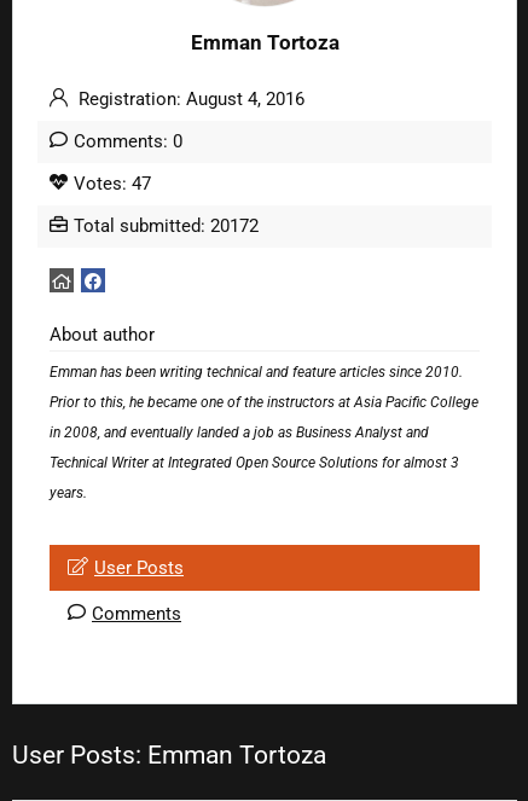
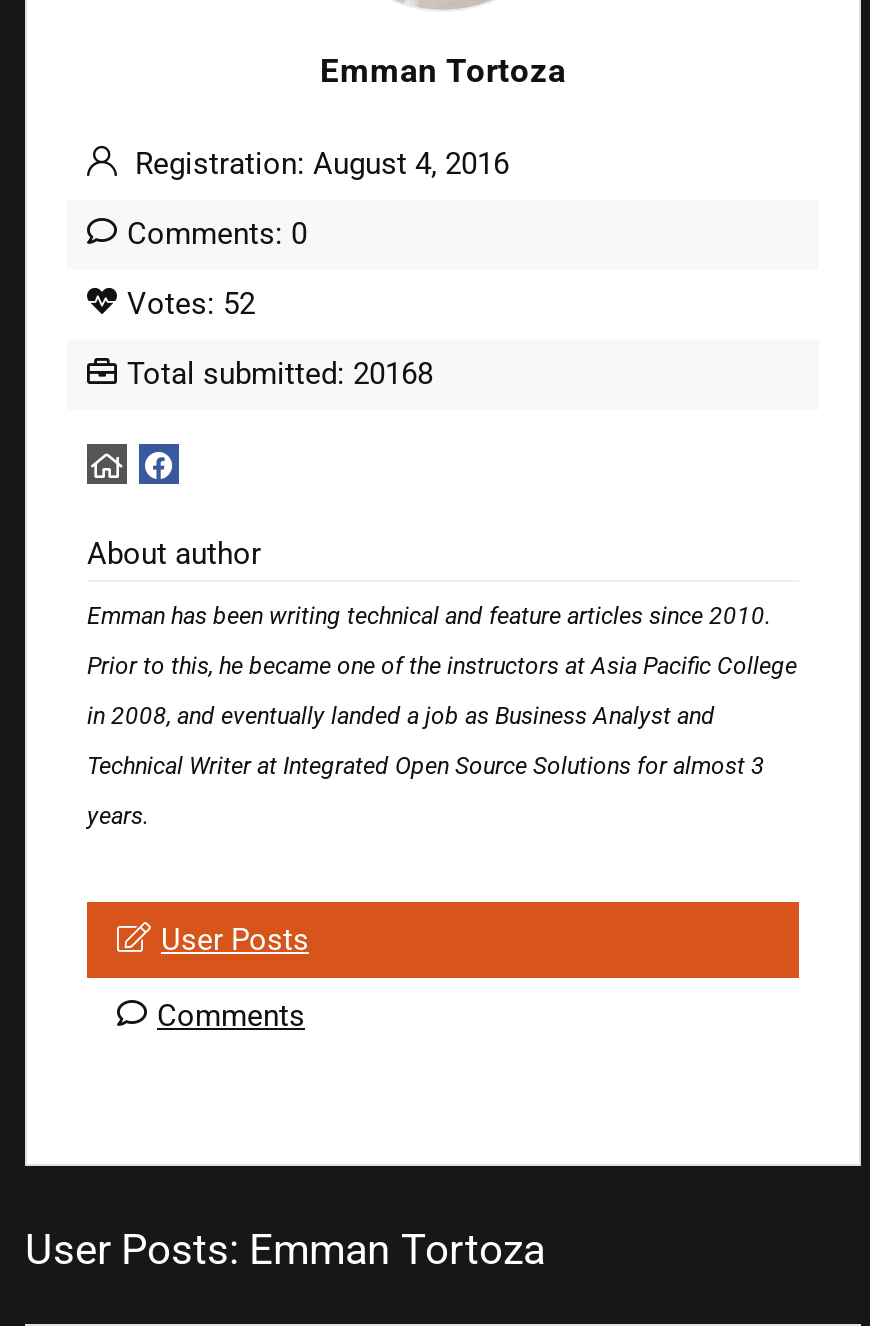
[74,173,151,195] Votes: 47 -> [127,286,255,322] Votes: 52
[74,215,259,237] Total submitted: 20172 -> [127,356,433,392] Total submitted: 20168

